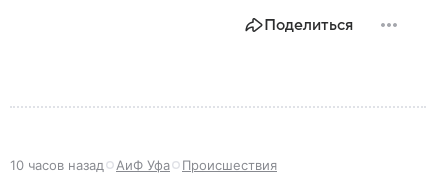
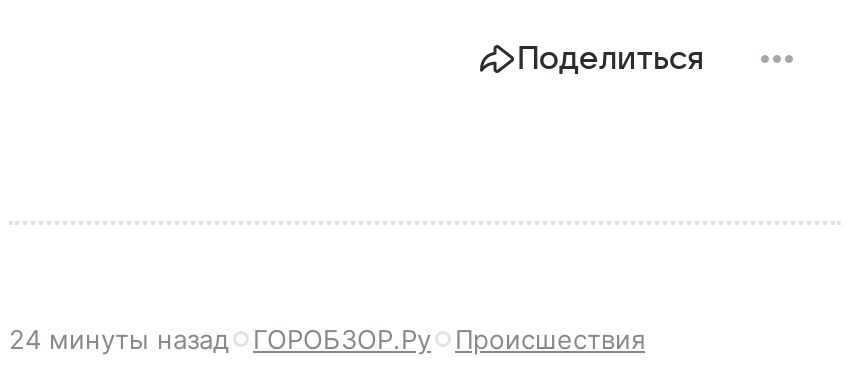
[10,157,170,173] 10 часов назад | АиФ Уфа -> [9,322,431,354] 24 минуты назад | ГОРОБЗОР.Ру

